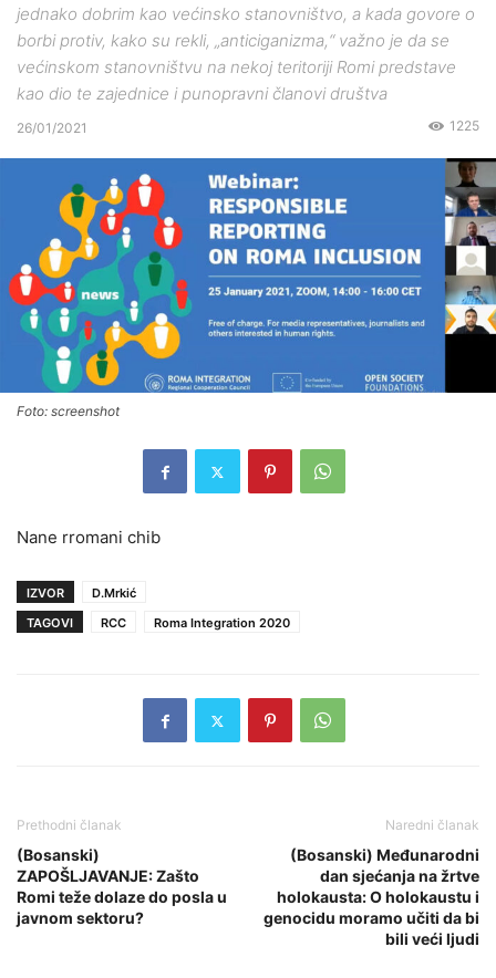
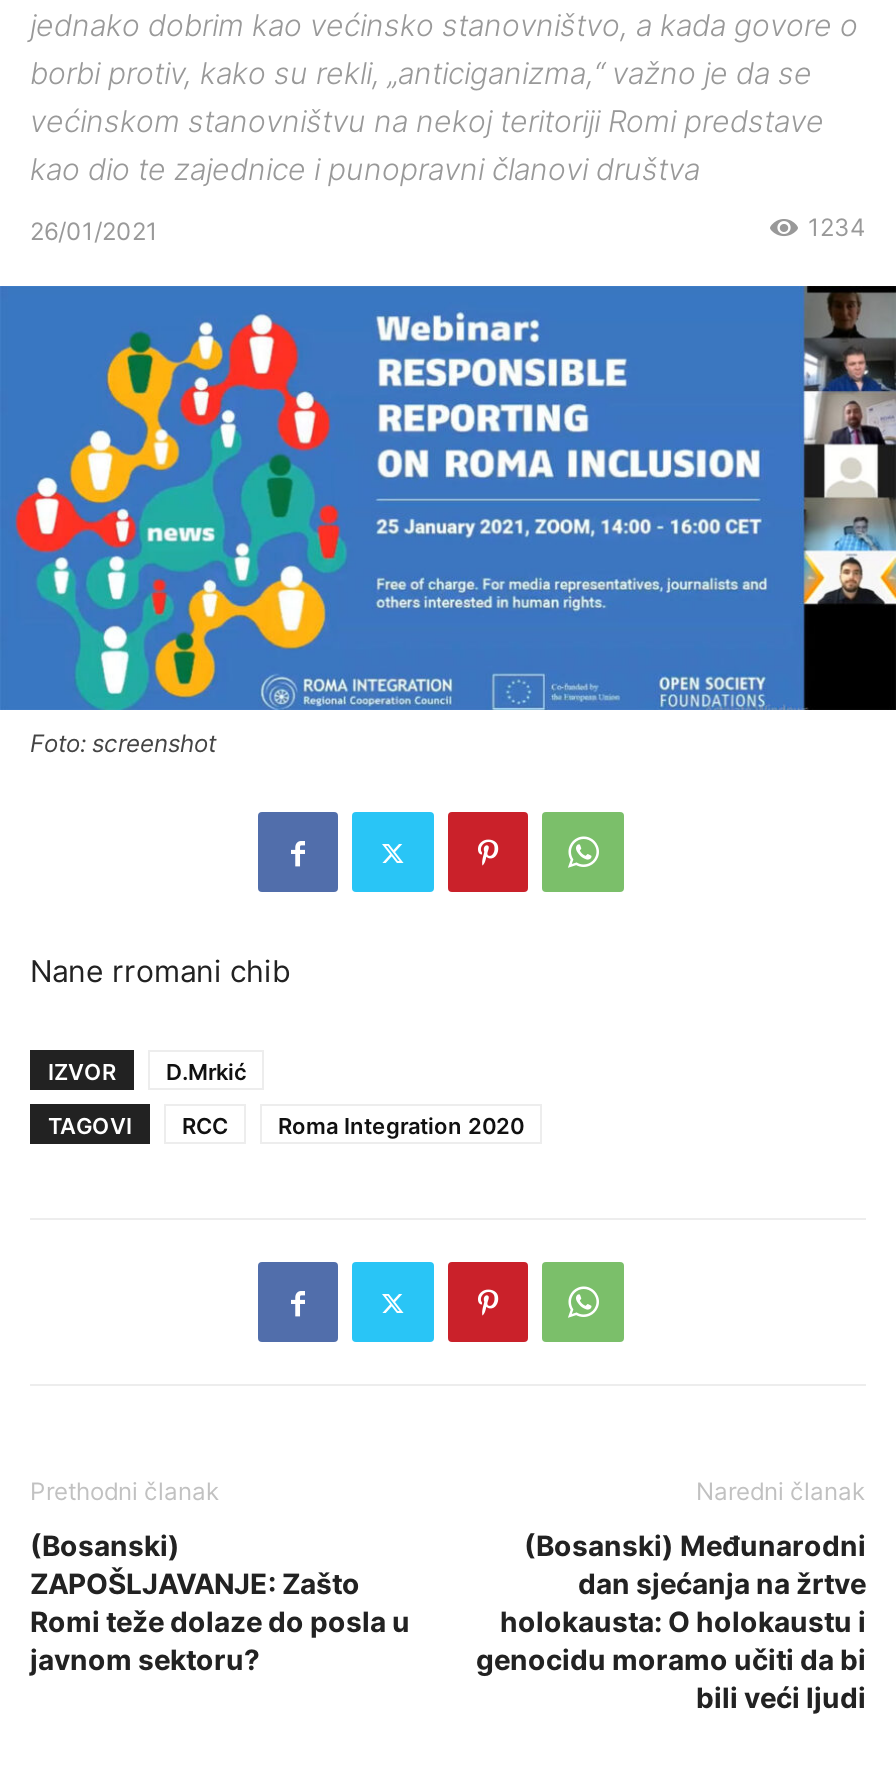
[449,117,479,134] 1225 -> [808,212,866,242] 1234

